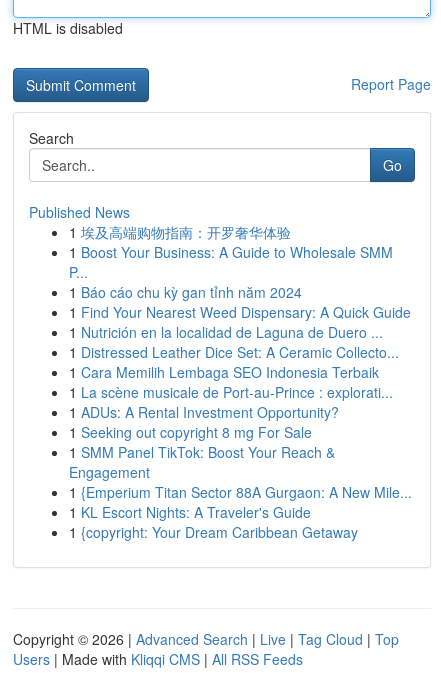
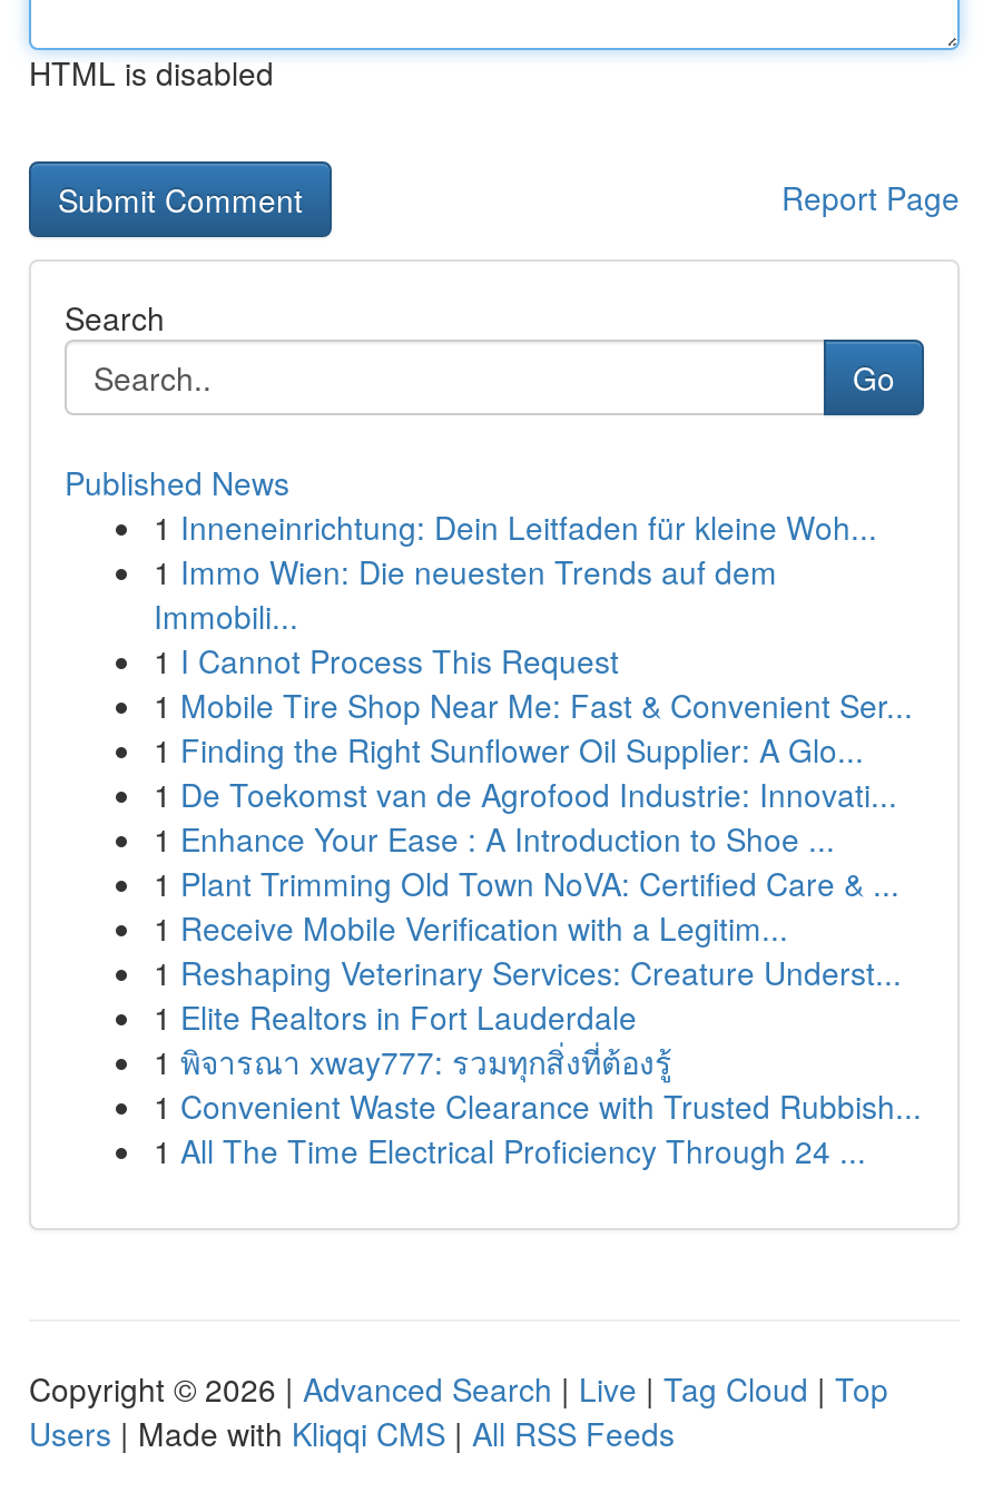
[69,222,412,542] 1 埃及高端购物指南：开罗奢华体验 | 1 Boost Your Business: A Guide to Wholesale SMM | P... | 1 Báo cáo chu kỳ gan tỉnh năm 2024 | 1 Find Your Nearest Weed Dispensary: A Quick Guide | 1 Nutrición en la localidad de Laguna de Duero ... | 1 Distressed Leather Dice Set: A Ceramic Collecto... | 1 Cara Memilih Lembaga SEO Indonesia Terbaik | 1 La scène musicale de Port-au-Prince : explorati... | 1 ADUs: A Rental Investment Opportunity? | 1 Seeking out copyright 8 mg For Sale | 1 SMM Panel TikTok: Boost Your Reach & | Engagement | 1 {Emperium Titan Sector 88A Gurgaon: A New Mile... | 1 KL Escort Nights: A Traveler's Guide | 1 {copyright: Your Dream Caribbean Getaway -> [154,504,922,1172] 1 Inneneinrichtung: Dein Leitfaden für kleine Woh... | 1 Immo Wien: Die neuesten Trends auf dem | Immobili... | 1 I Cannot Process This Request | 1 Mobile Tire Shop Near Me: Fast & Convenient Ser... | 1 Finding the Right Sunflower Oil Supplier: A Glo... | 1 De Toekomst van de Agrofood Industrie: Innovati... | 1 Enhance Your Ease : A Introduction to Shoe ... | 1 Plant Trimming Old Town NoVA: Certified Care & ... | 1 Receive Mobile Verification with a Legitim... | 1 Reshaping Veterinary Services: Creature Underst... | 1 Elite Realtors in Fort Lauderdale | 1 พิจารณา xway777: รวมทุกสิ่งที่ต้องรู้ | 1 Convenient Waste Clearance with Trusted Rubbish... | 1 All The Time Electrical Proficiency Through 24 ...

